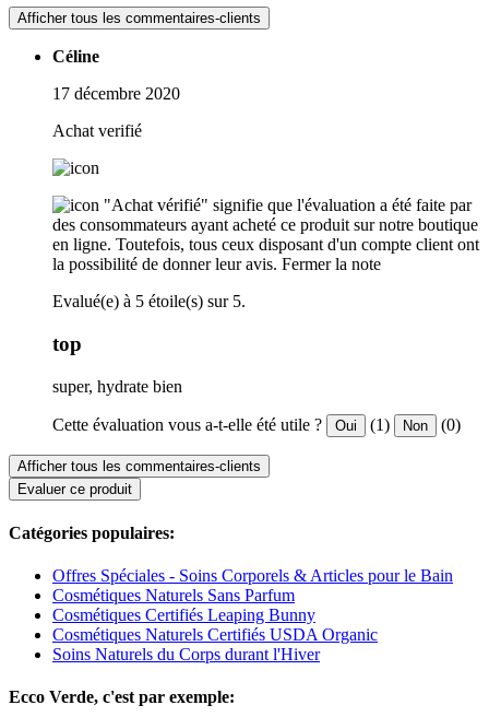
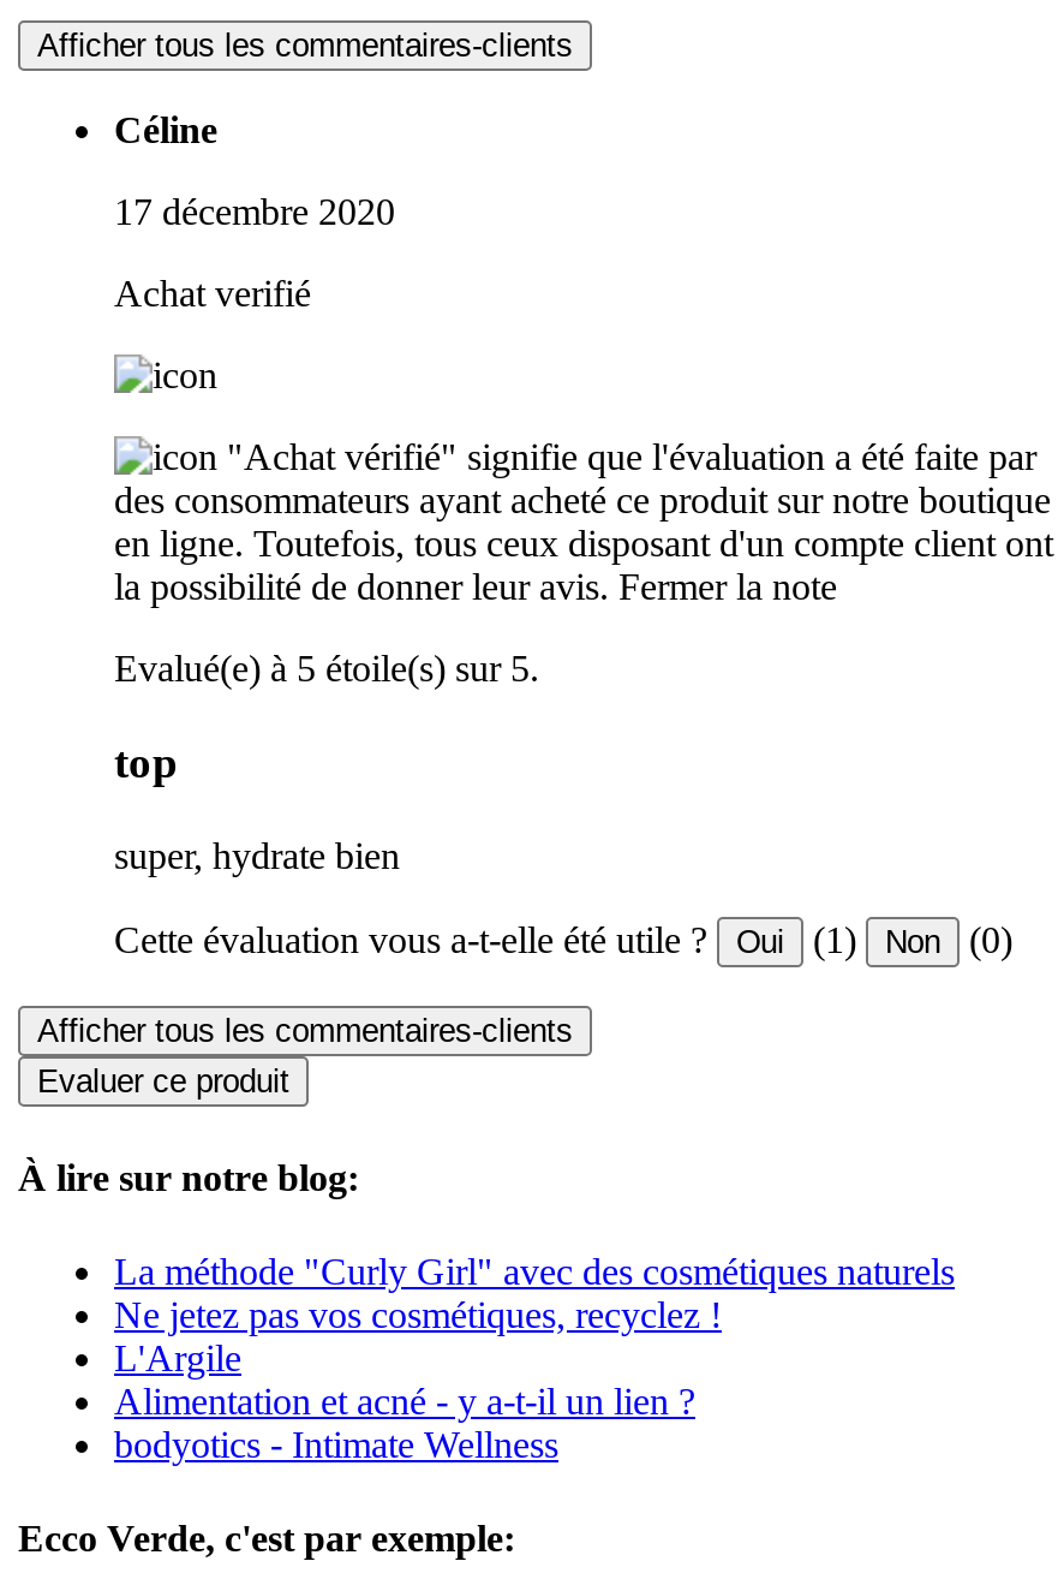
[9,523,175,542] Catégories populaires: -> [18,1157,359,1198] À lire sur notre blog:
[52,566,453,663] Offres Spéciales - Soins Corporels & Articles pour le Bain | Cosmétiques Naturels Sans Parfum | Cosmétiques Certifiés Leaping Bunny | Cosmétiques Naturels Certifiés USDA Organic | Soins Naturels du Corps durant l'Hiver -> [114,1251,955,1465] La méthode "Curly Girl" avec des cosmétiques naturels | Ne jetez pas vos cosmétiques, recyclez ! | L'Argile | Alimentation et acné - y a-t-il un lien ? | bodyotics - Intimate Wellness

